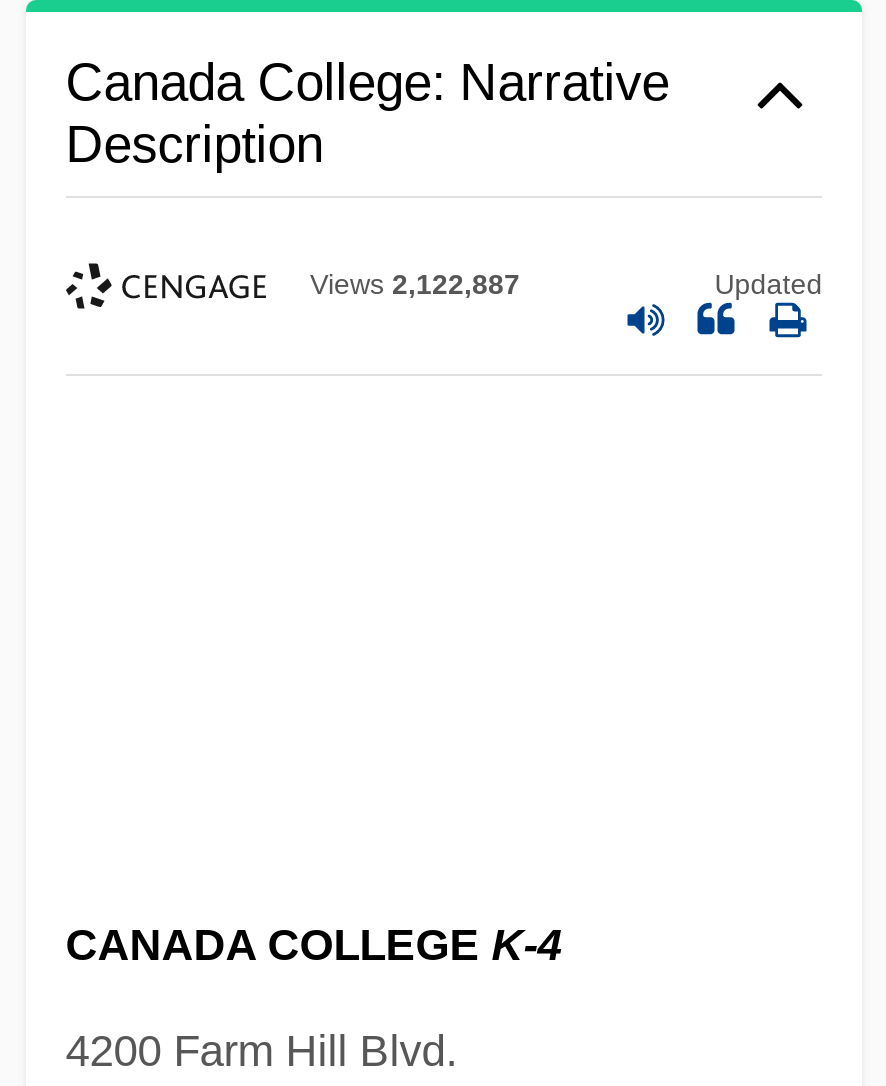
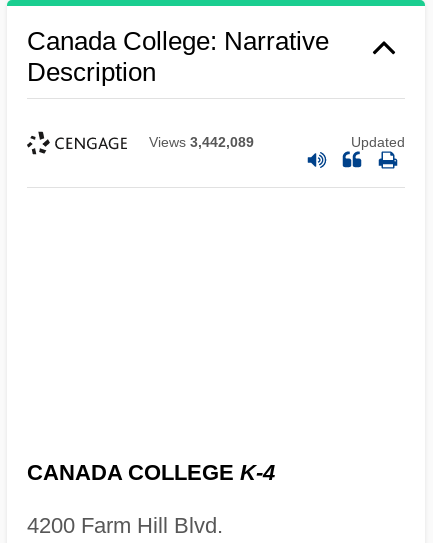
[310,269,520,301] Views 2,122,887 -> [149,134,254,150] Views 3,442,089

